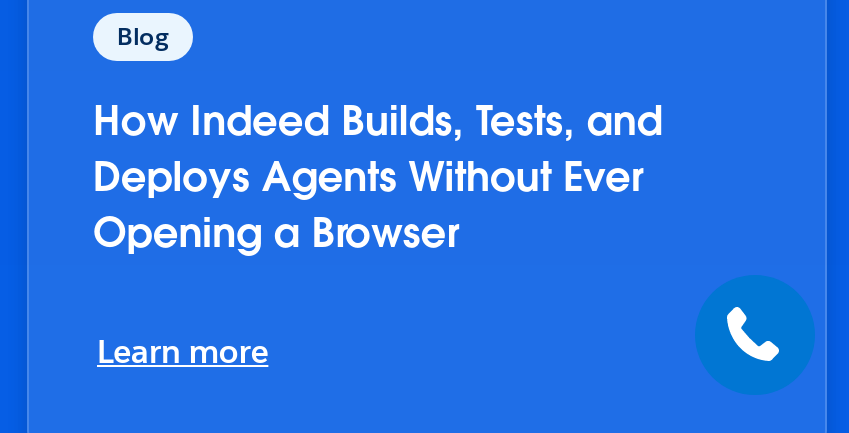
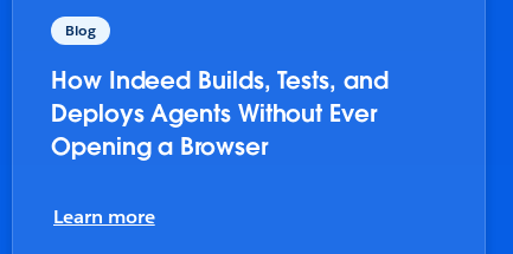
[699,279,811,391] [image] -> none

